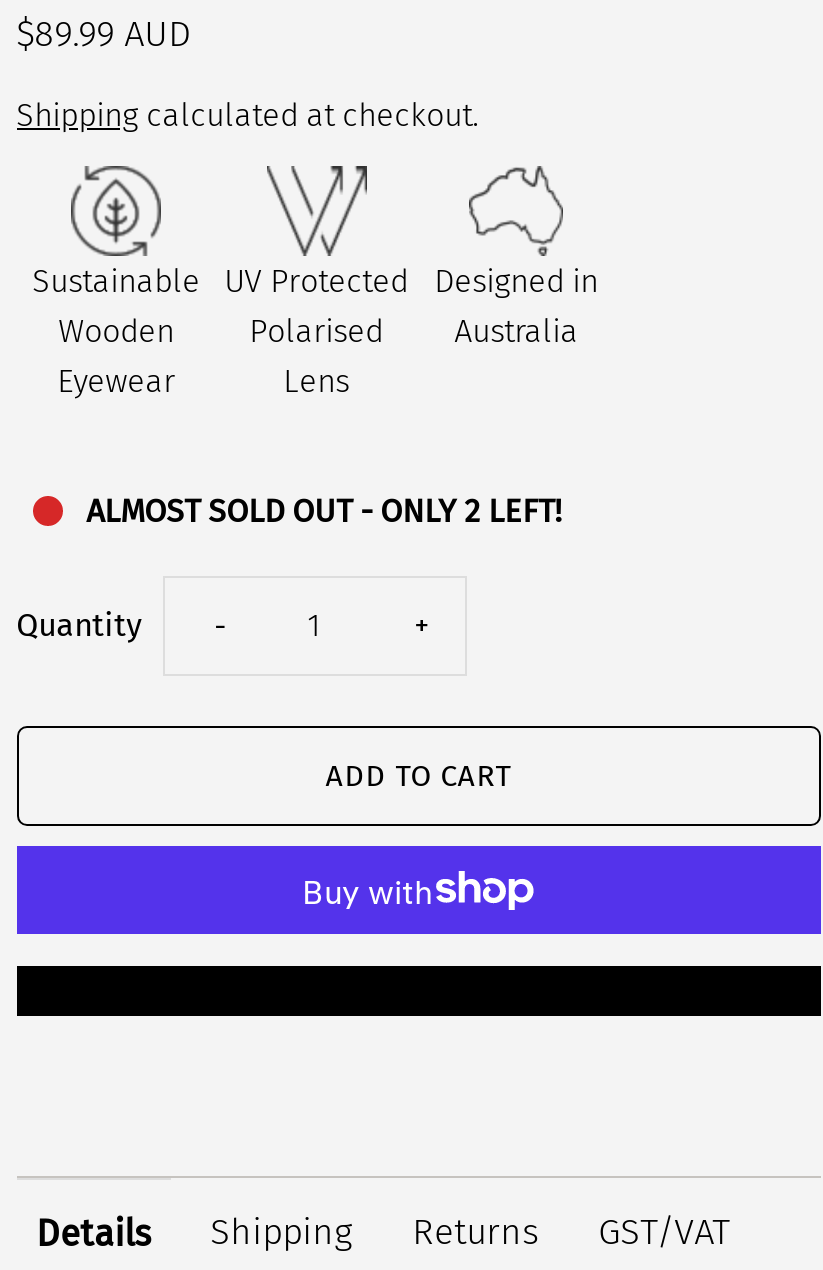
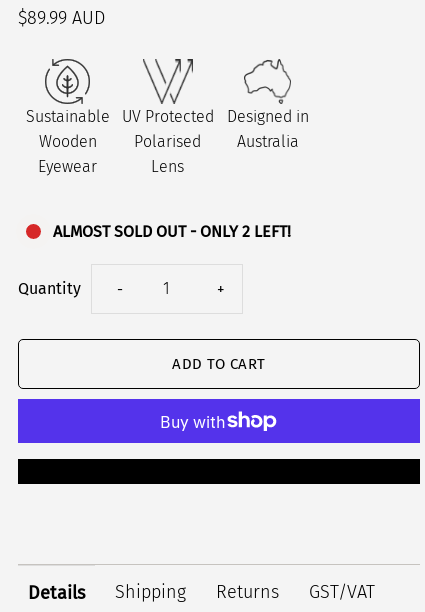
[16,97,478,135] Shipping calculated at checkout. -> none

